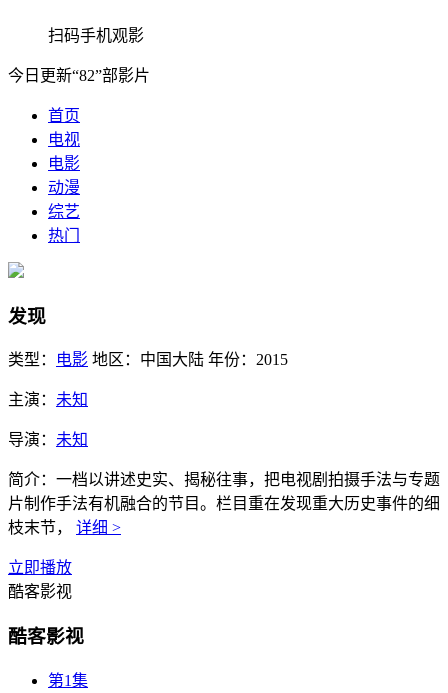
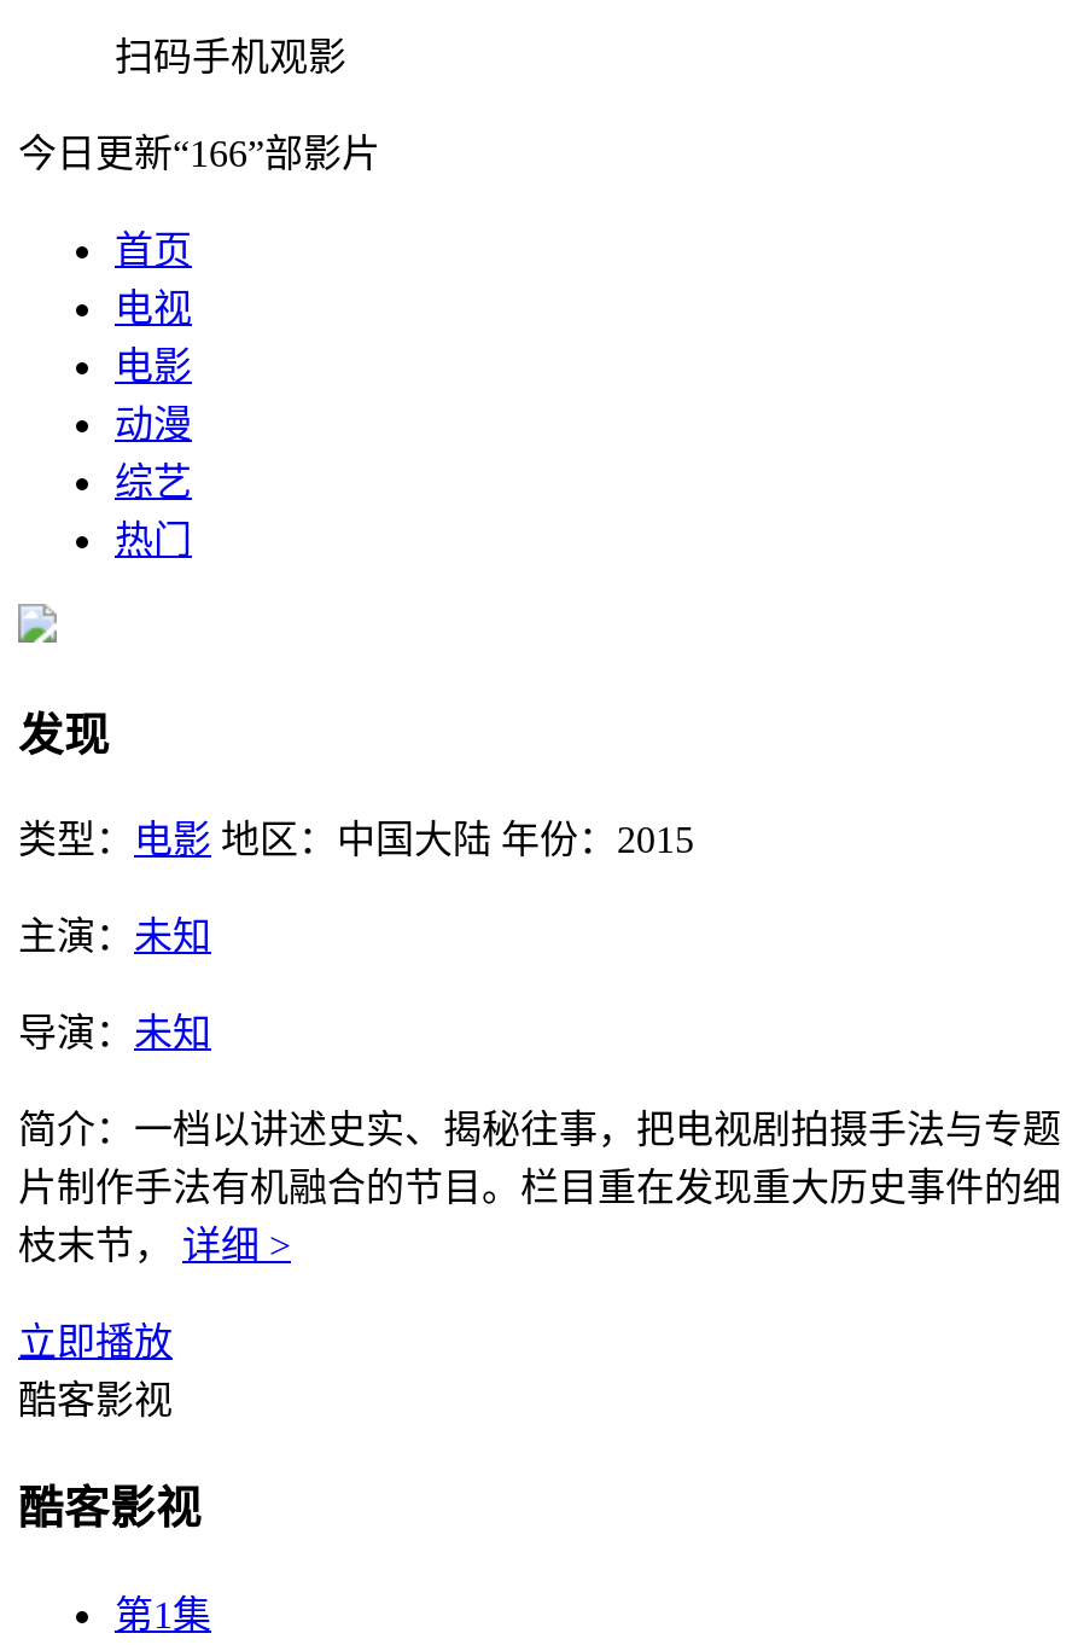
[8,67,150,84] 今日更新“82”部影片 -> [18,133,380,174] 今日更新“166”部影片

